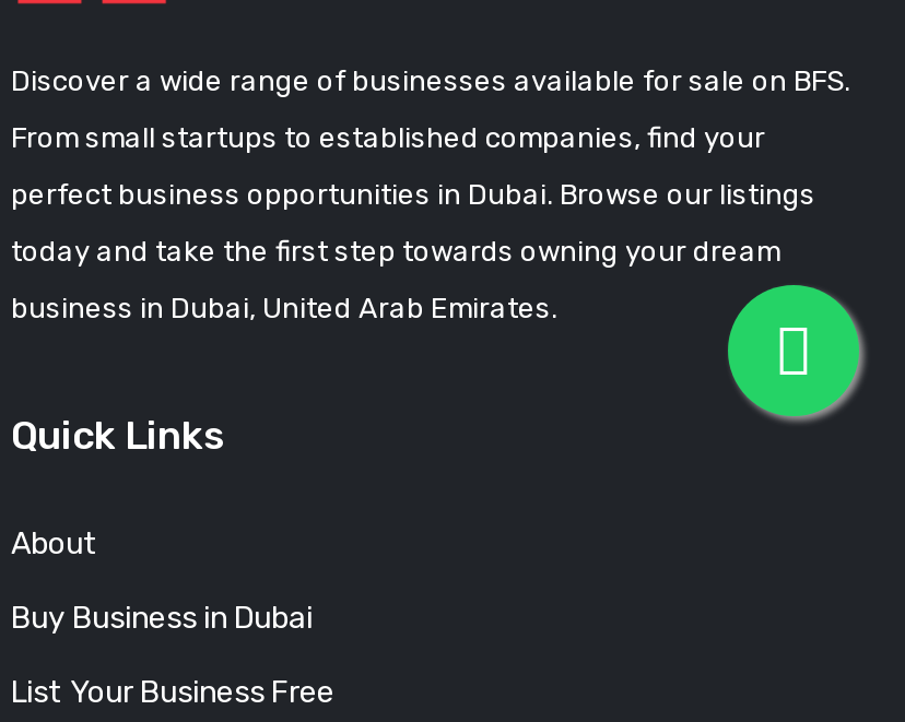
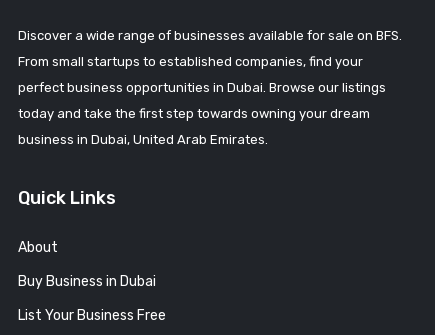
[726,283,868,425] [image] -> none

